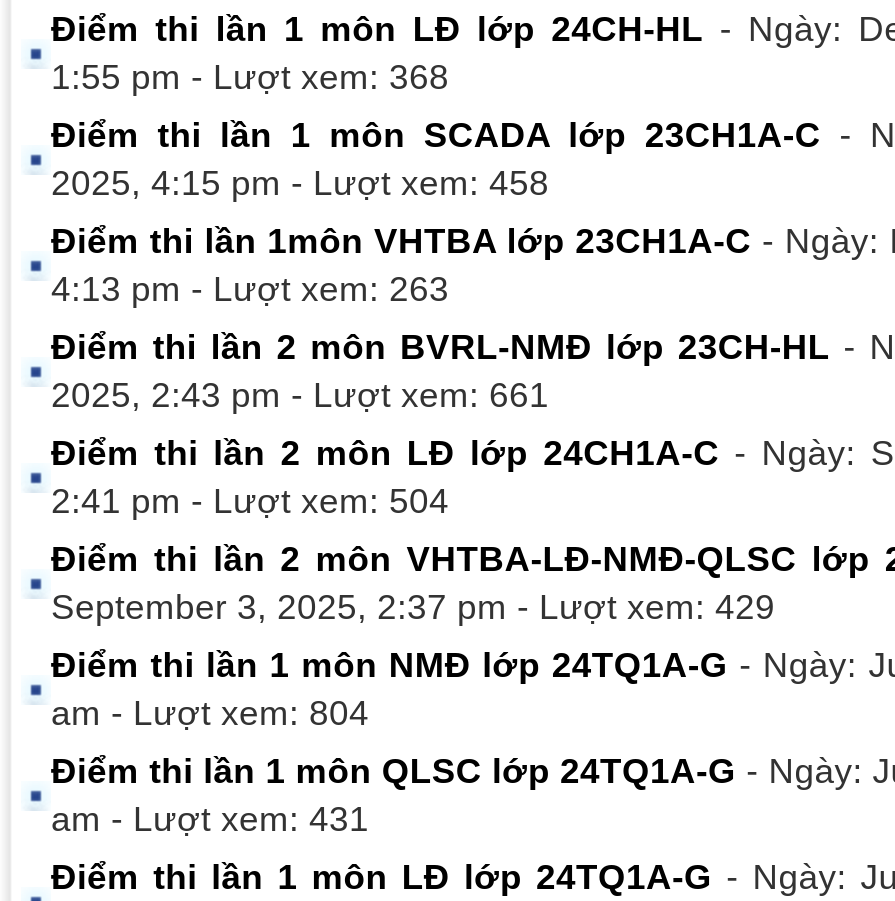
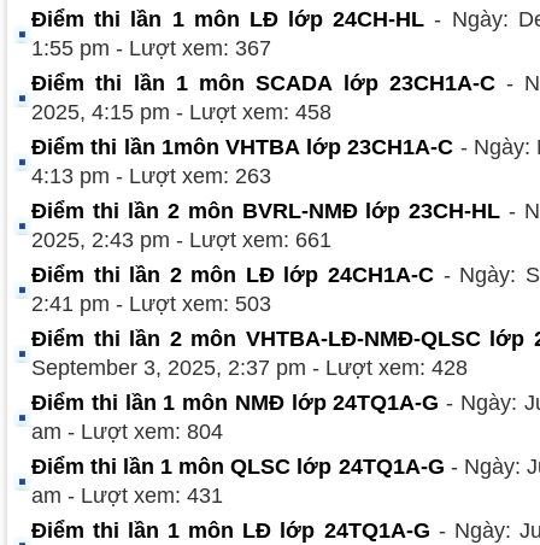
[51,57,449,97] 1:55 pm - Lượt xem: 368 -> [31,36,271,60] 1:55 pm - Lượt xem: 367
[51,481,449,521] 2:41 pm - Lượt xem: 504 -> [31,292,271,316] 2:41 pm - Lượt xem: 503
[51,587,775,627] September 3, 2025, 2:37 pm - Lượt xem: 429 -> [31,356,468,380] September 3, 2025, 2:37 pm - Lượt xem: 428

